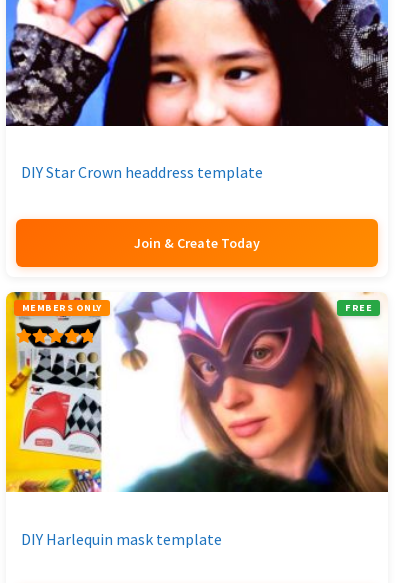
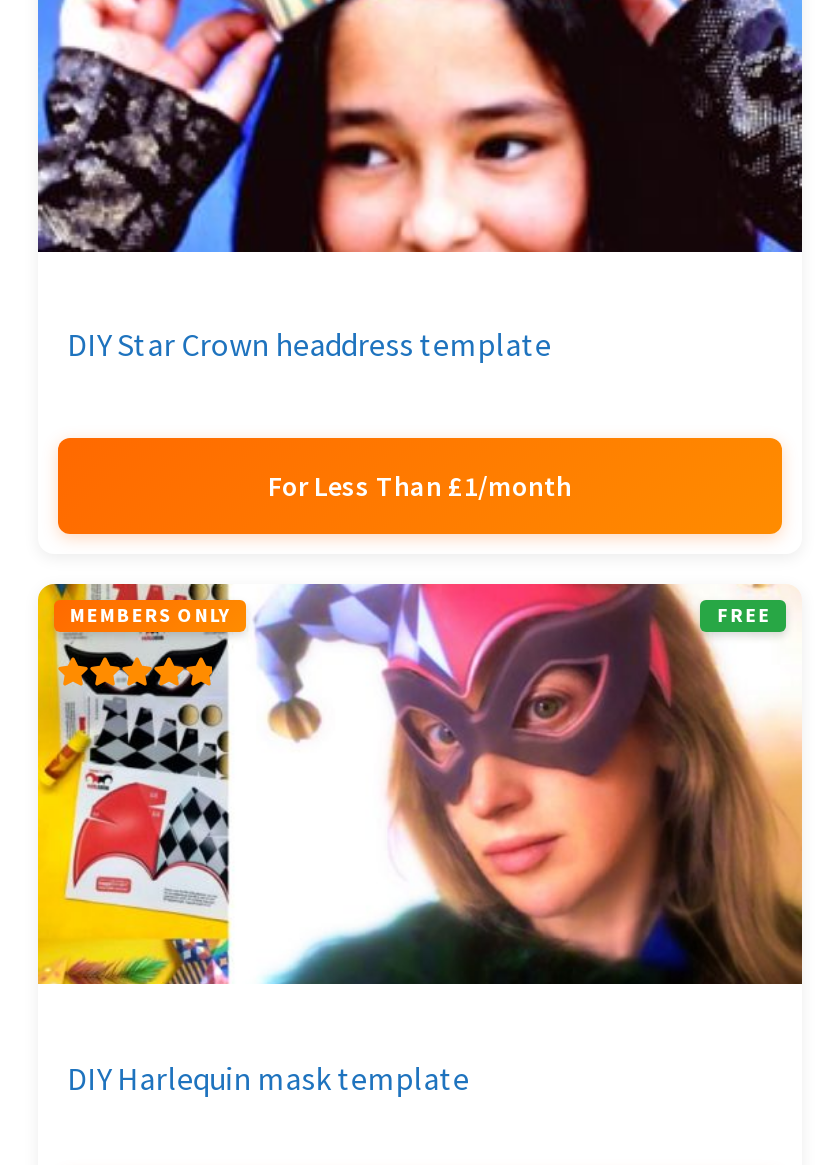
[134,234,260,252] Join & Create Today -> [268,469,572,505] For Less Than £1/month

